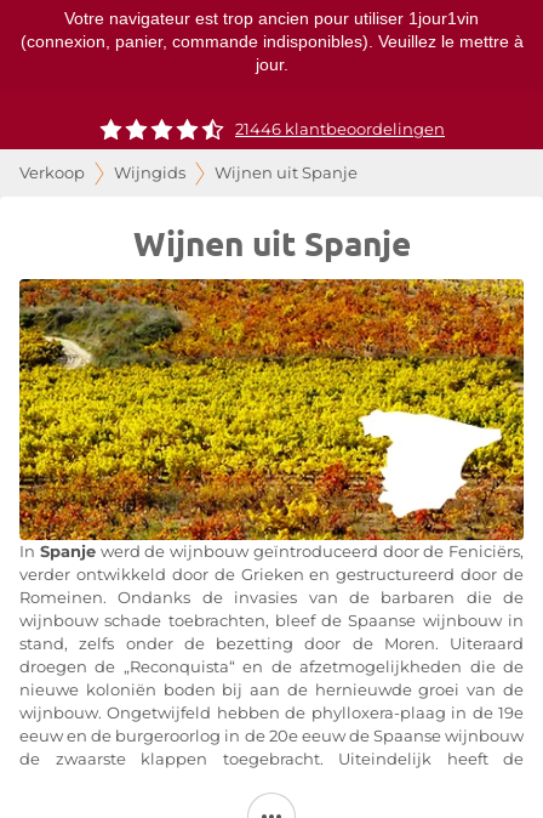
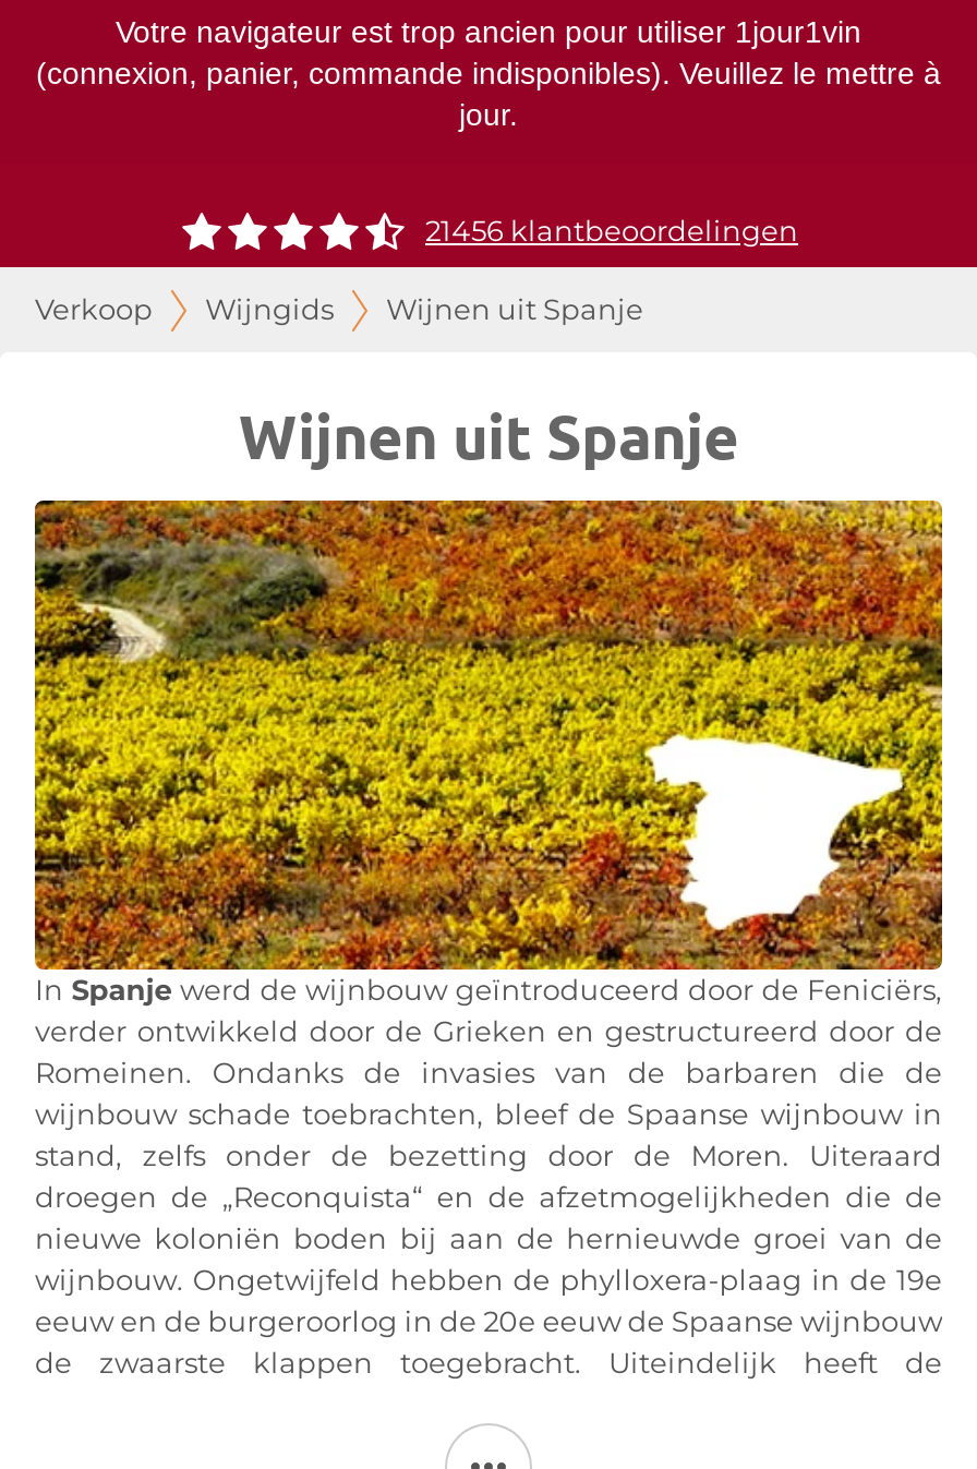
[235,120,445,138] 21446 klantbeoordelingen -> [425,215,798,248] 21456 klantbeoordelingen

